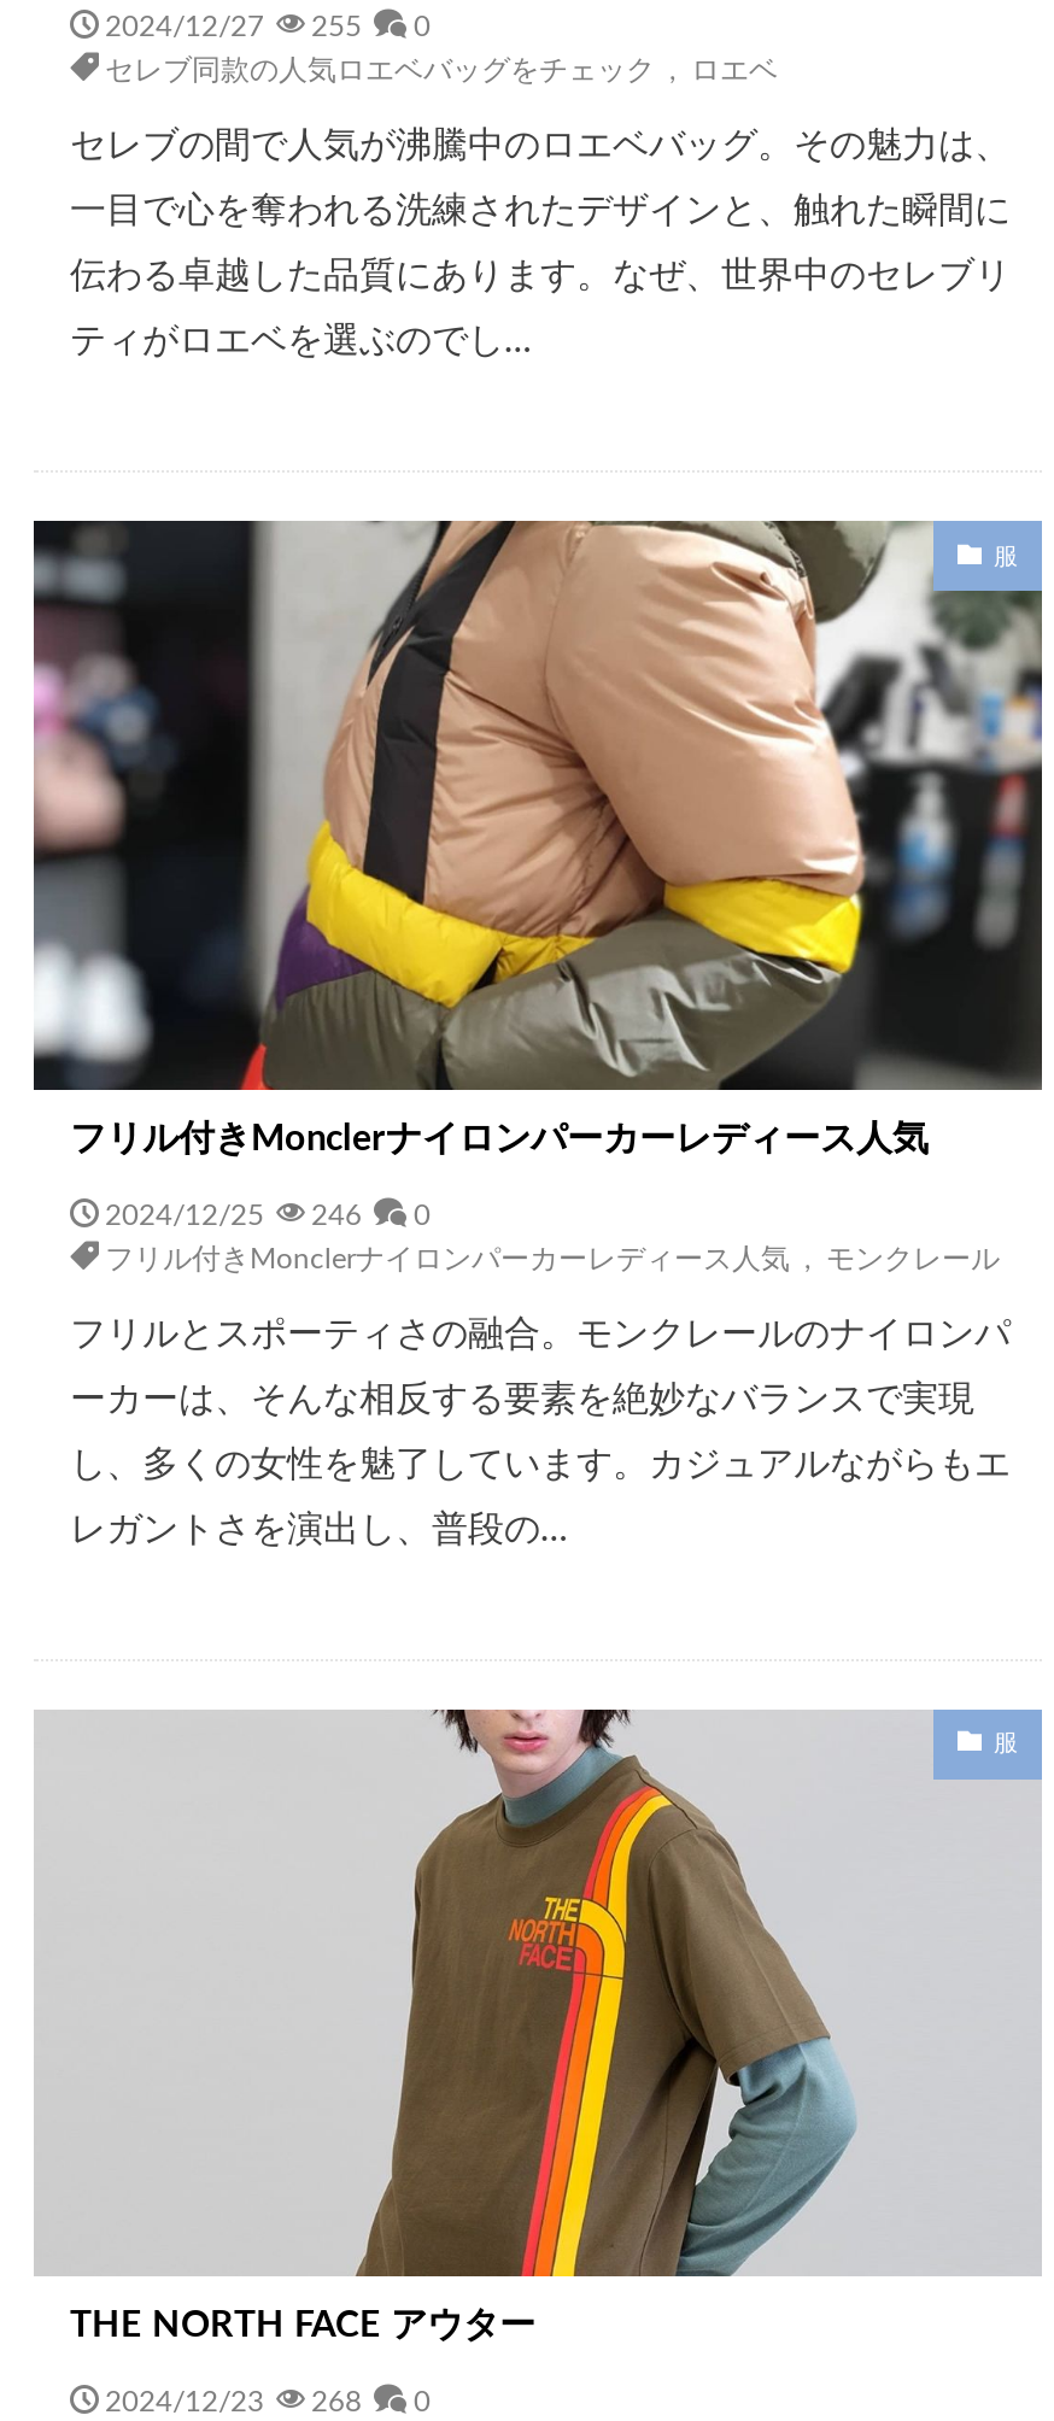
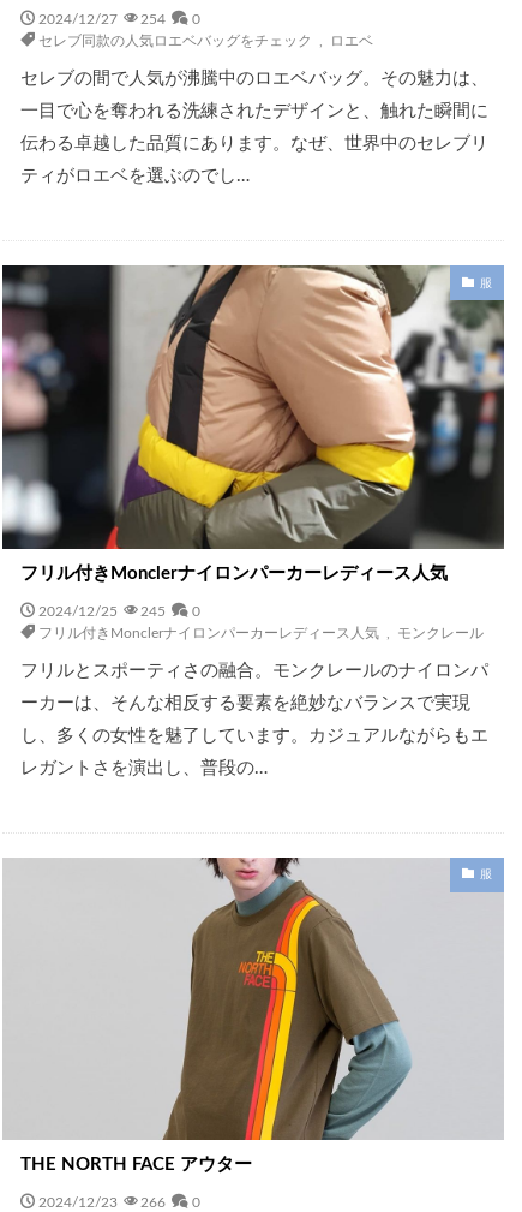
[105,11,431,40] 2024/12/27 255 0 -> [38,11,200,26] 2024/12/27 254 0
[105,1197,431,1226] 2024/12/25 246 0 -> [38,602,200,617] 2024/12/25 245 0
[105,2384,431,2413] 2024/12/23 268 0 -> [38,1194,200,1208] 2024/12/23 266 0

